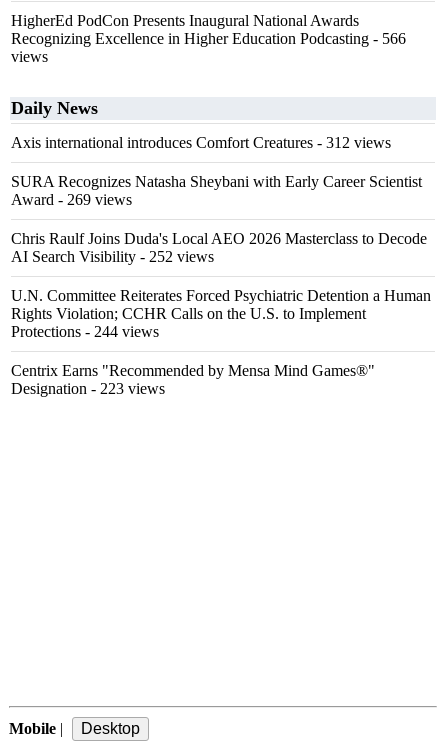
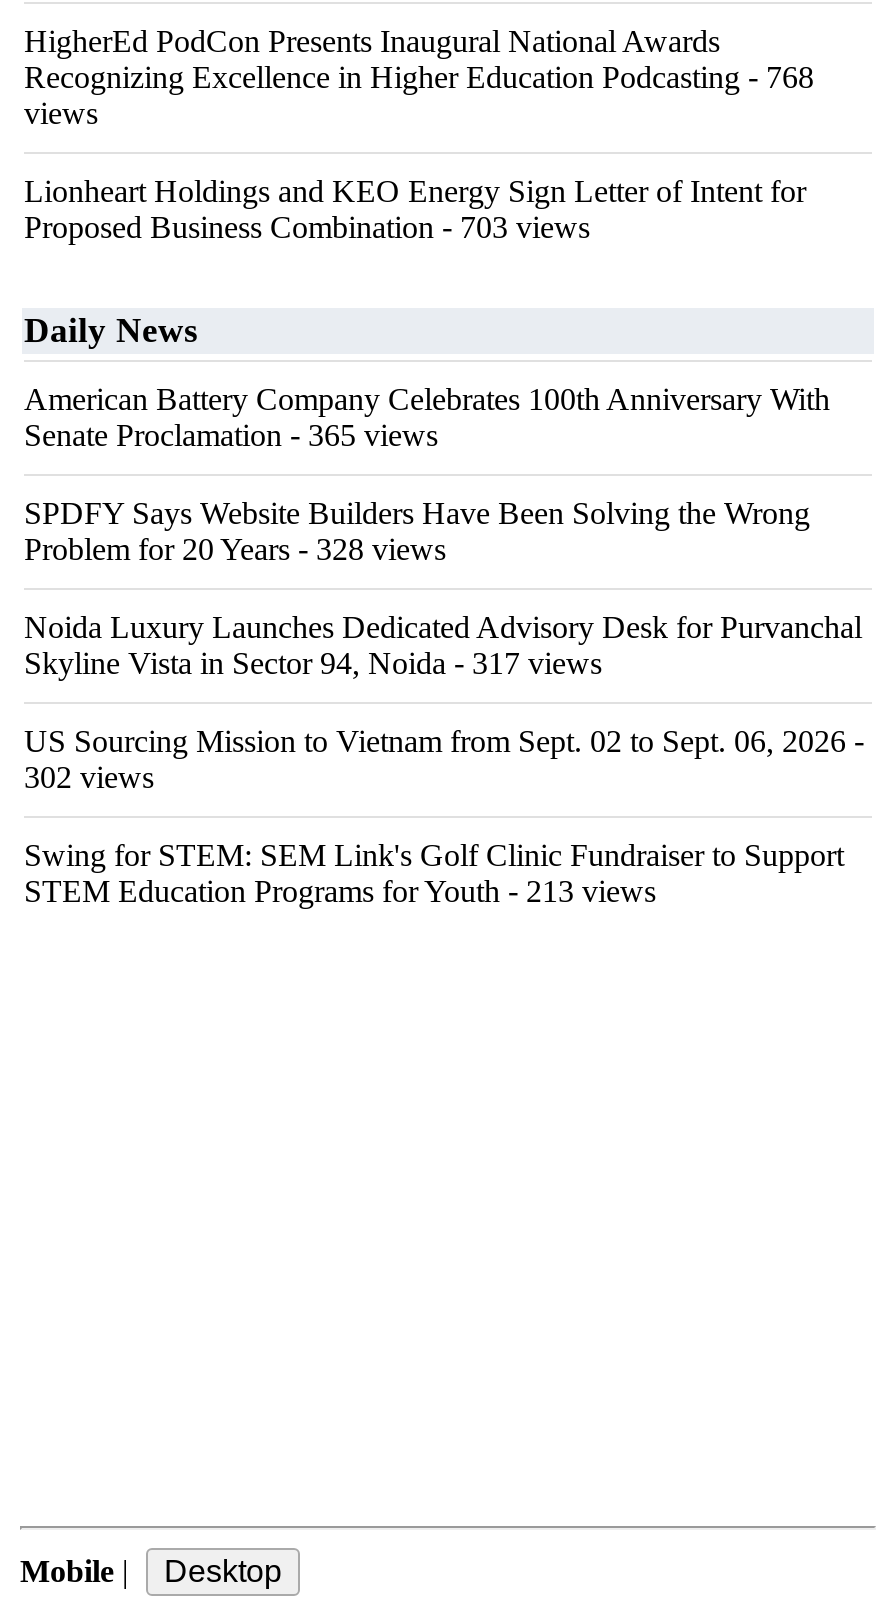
[11,30,406,47] Recognizing Excellence in Higher Education Podcasting - 566 -> [24,60,814,94] Recognizing Excellence in Higher Education Podcasting - 768
none -> [24,174,806,244] Lionheart Holdings and KEO Energy Sign Letter of Intent for | Proposed Business Combination - 703 views
[11,134,391,151] Axis international introduces Comfort Creatures - 312 views -> [24,382,830,452] American Battery Company Celebrates 100th Anniversary With | Senate Proclamation - 365 views
[11,173,422,208] SURA Recognizes Natasha Sheybani with Early Career Scientist | Award - 269 views -> [24,496,810,566] SPDFY Says Website Builders Have Been Solving the Wrong | Problem for 20 Years - 328 views
[11,230,427,265] Chris Raulf Joins Duda's Local AEO 2026 Masterclass to Decode | AI Search Visibility - 252 views -> [24,610,862,680] Noida Luxury Launches Dedicated Advisory Desk for Purvanchal | Skyline Vista in Sector 94, Noida - 317 views
[11,287,431,340] U.N. Committee Reiterates Forced Psychiatric Detention a Human | Rights Violation; CCHR Calls on the U.S. to Implement | Protections - 244 views -> [24,724,864,794] US Sourcing Mission to Vietnam from Sept. 02 to Sept. 06, 2026 - | 302 views
[11,362,375,397] Centrix Earns "Recommended by Mensa Mind Games®" | Designation - 223 views -> [24,838,844,908] Swing for STEM: SEM Link's Golf Clinic Fundraiser to Support | STEM Education Programs for Youth - 213 views

